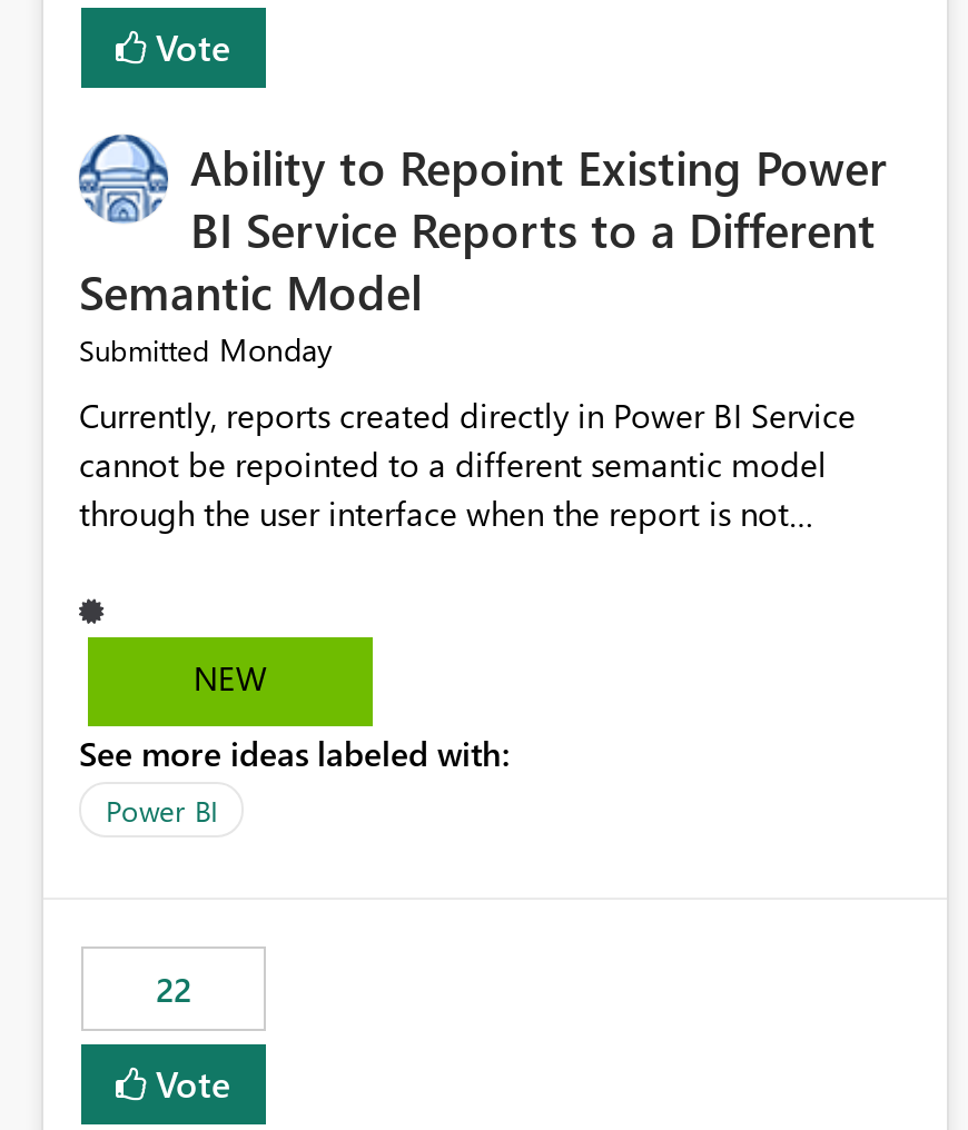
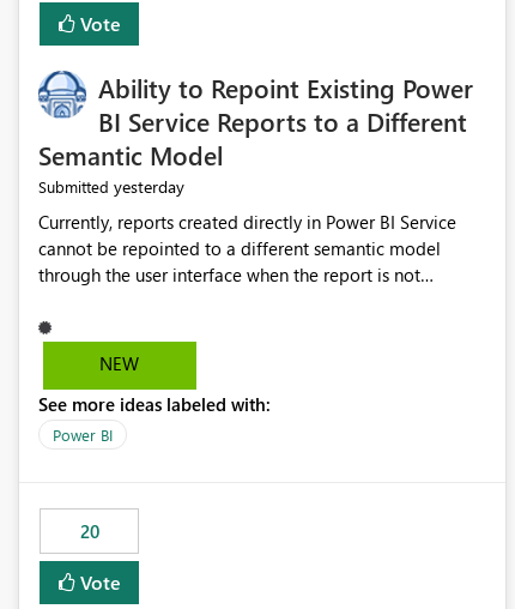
[79,329,333,371] Submitted Monday -> [38,176,184,198] Submitted yesterday
[156,967,191,1012] 22 -> [80,520,99,544] 20

